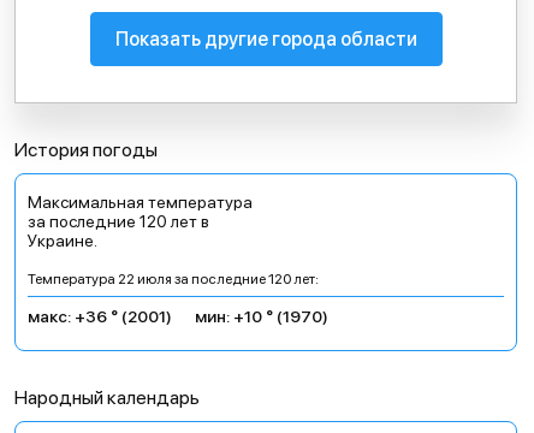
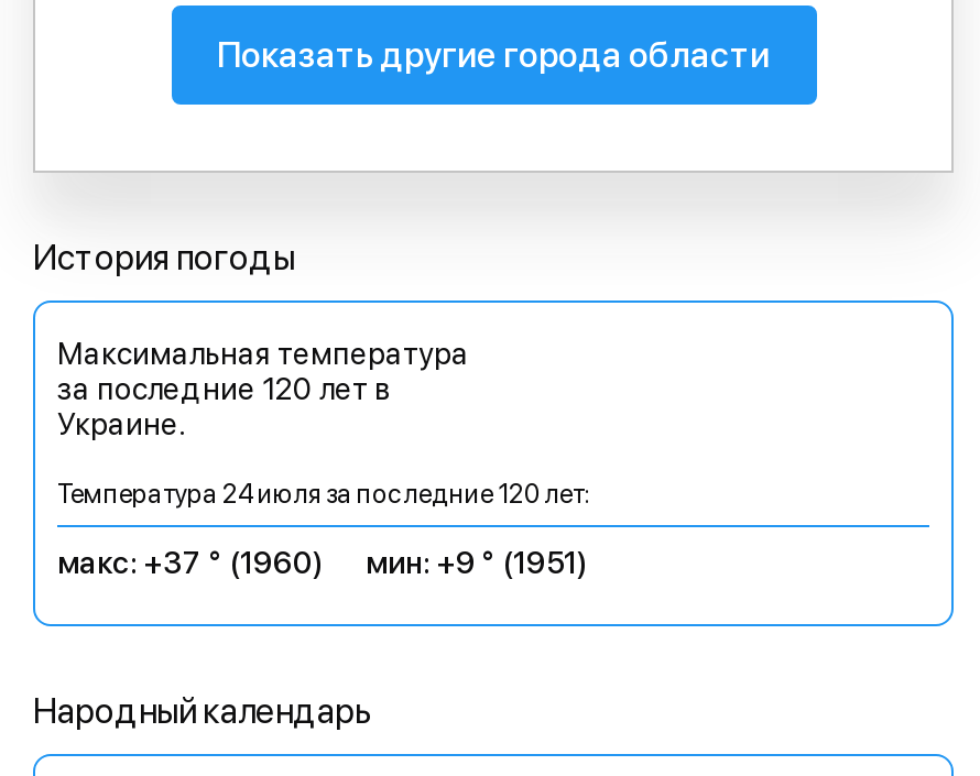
[28,271,319,287] Температура 22 июля за последние 120 лет: -> [57,479,590,510] Температура 24 июля за последние 120 лет:
[28,307,172,326] макс: +36 ° (2001) -> [57,545,324,580] макс: +37 ° (1960)
[195,307,328,326] мин: +10 ° (1970) -> [366,545,588,580] мин: +9 ° (1951)

